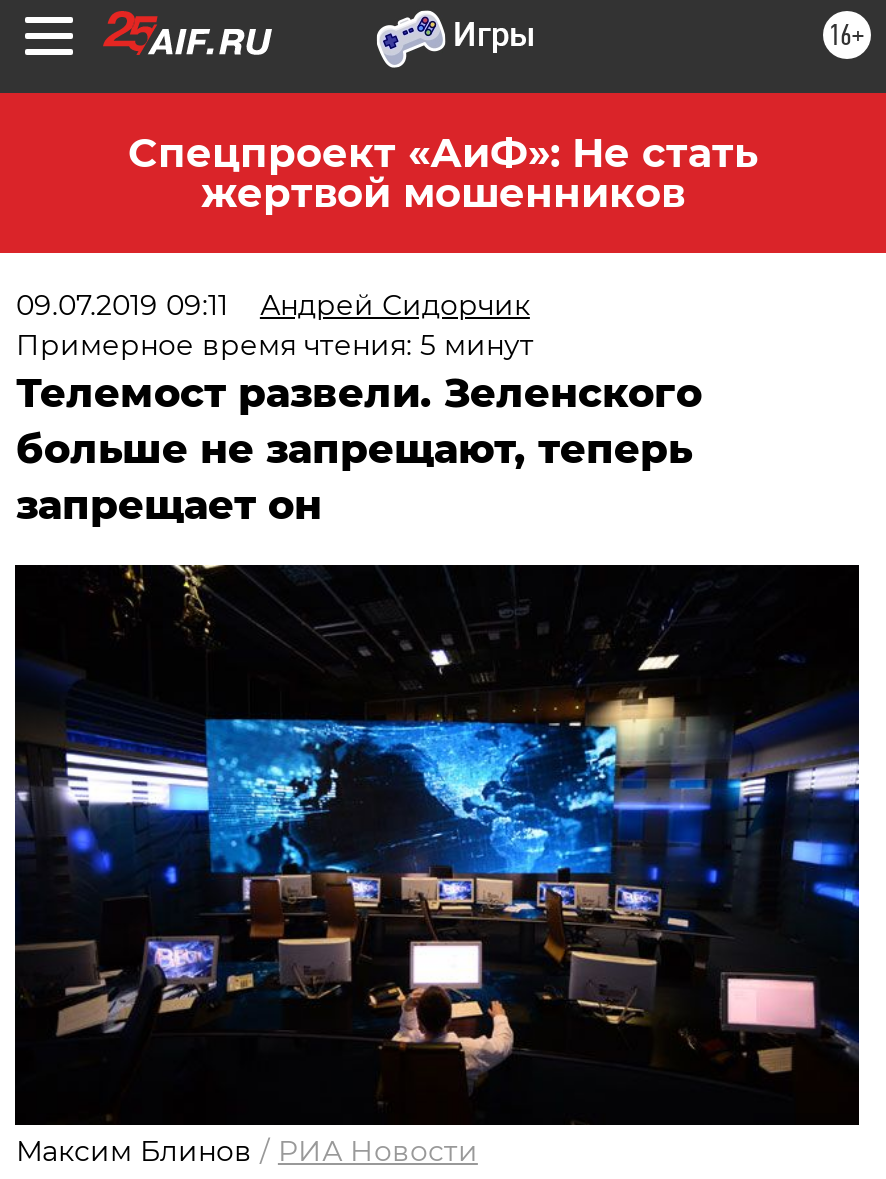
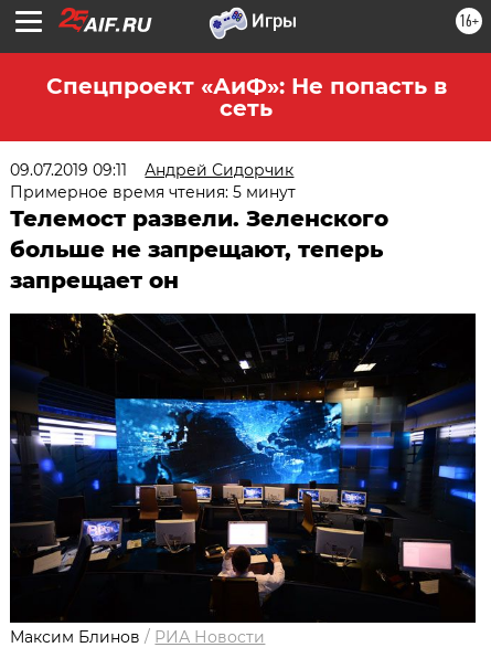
[128,129,758,217] Спецпроект «АиФ»: Не стать | жертвой мошенников -> [46,73,446,121] Спецпроект «АиФ»: Не попасть в | сеть

